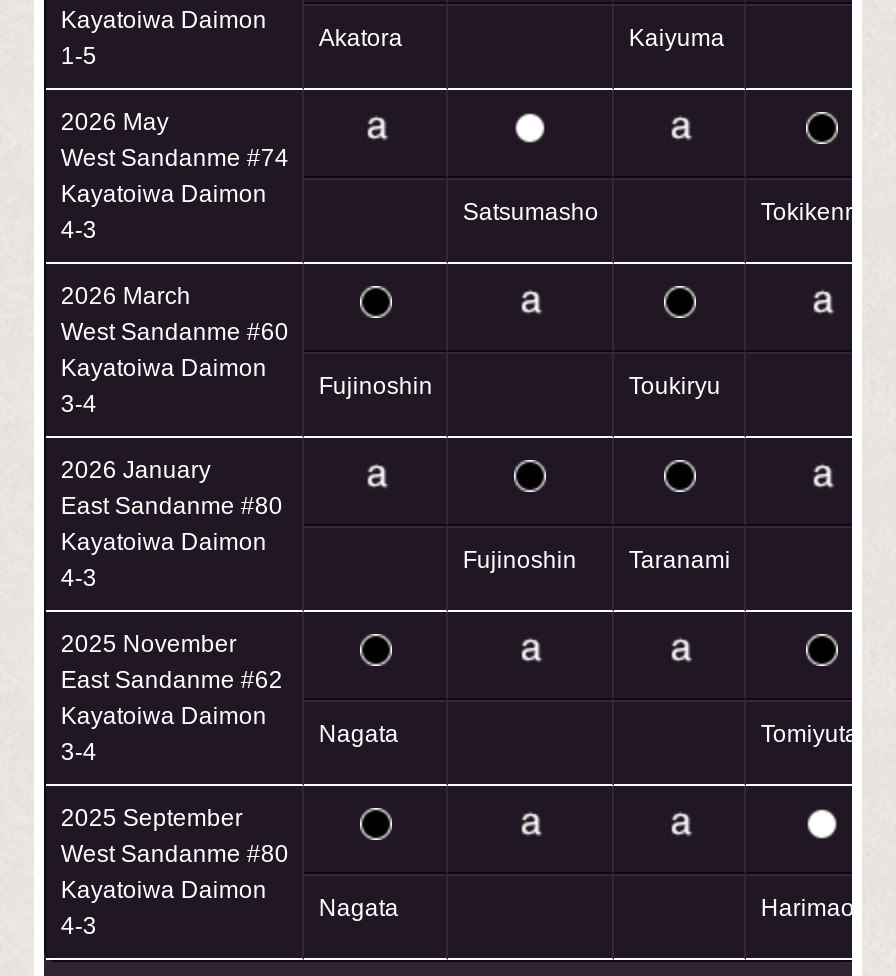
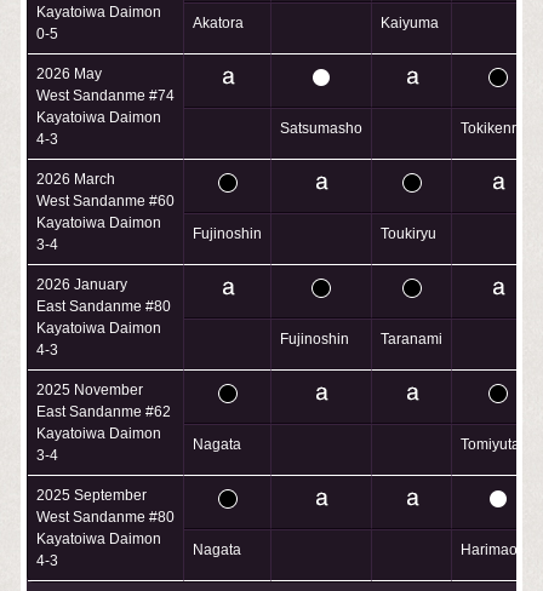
[61,42,97,70] 1-5 -> [37,25,59,42] 0-5

